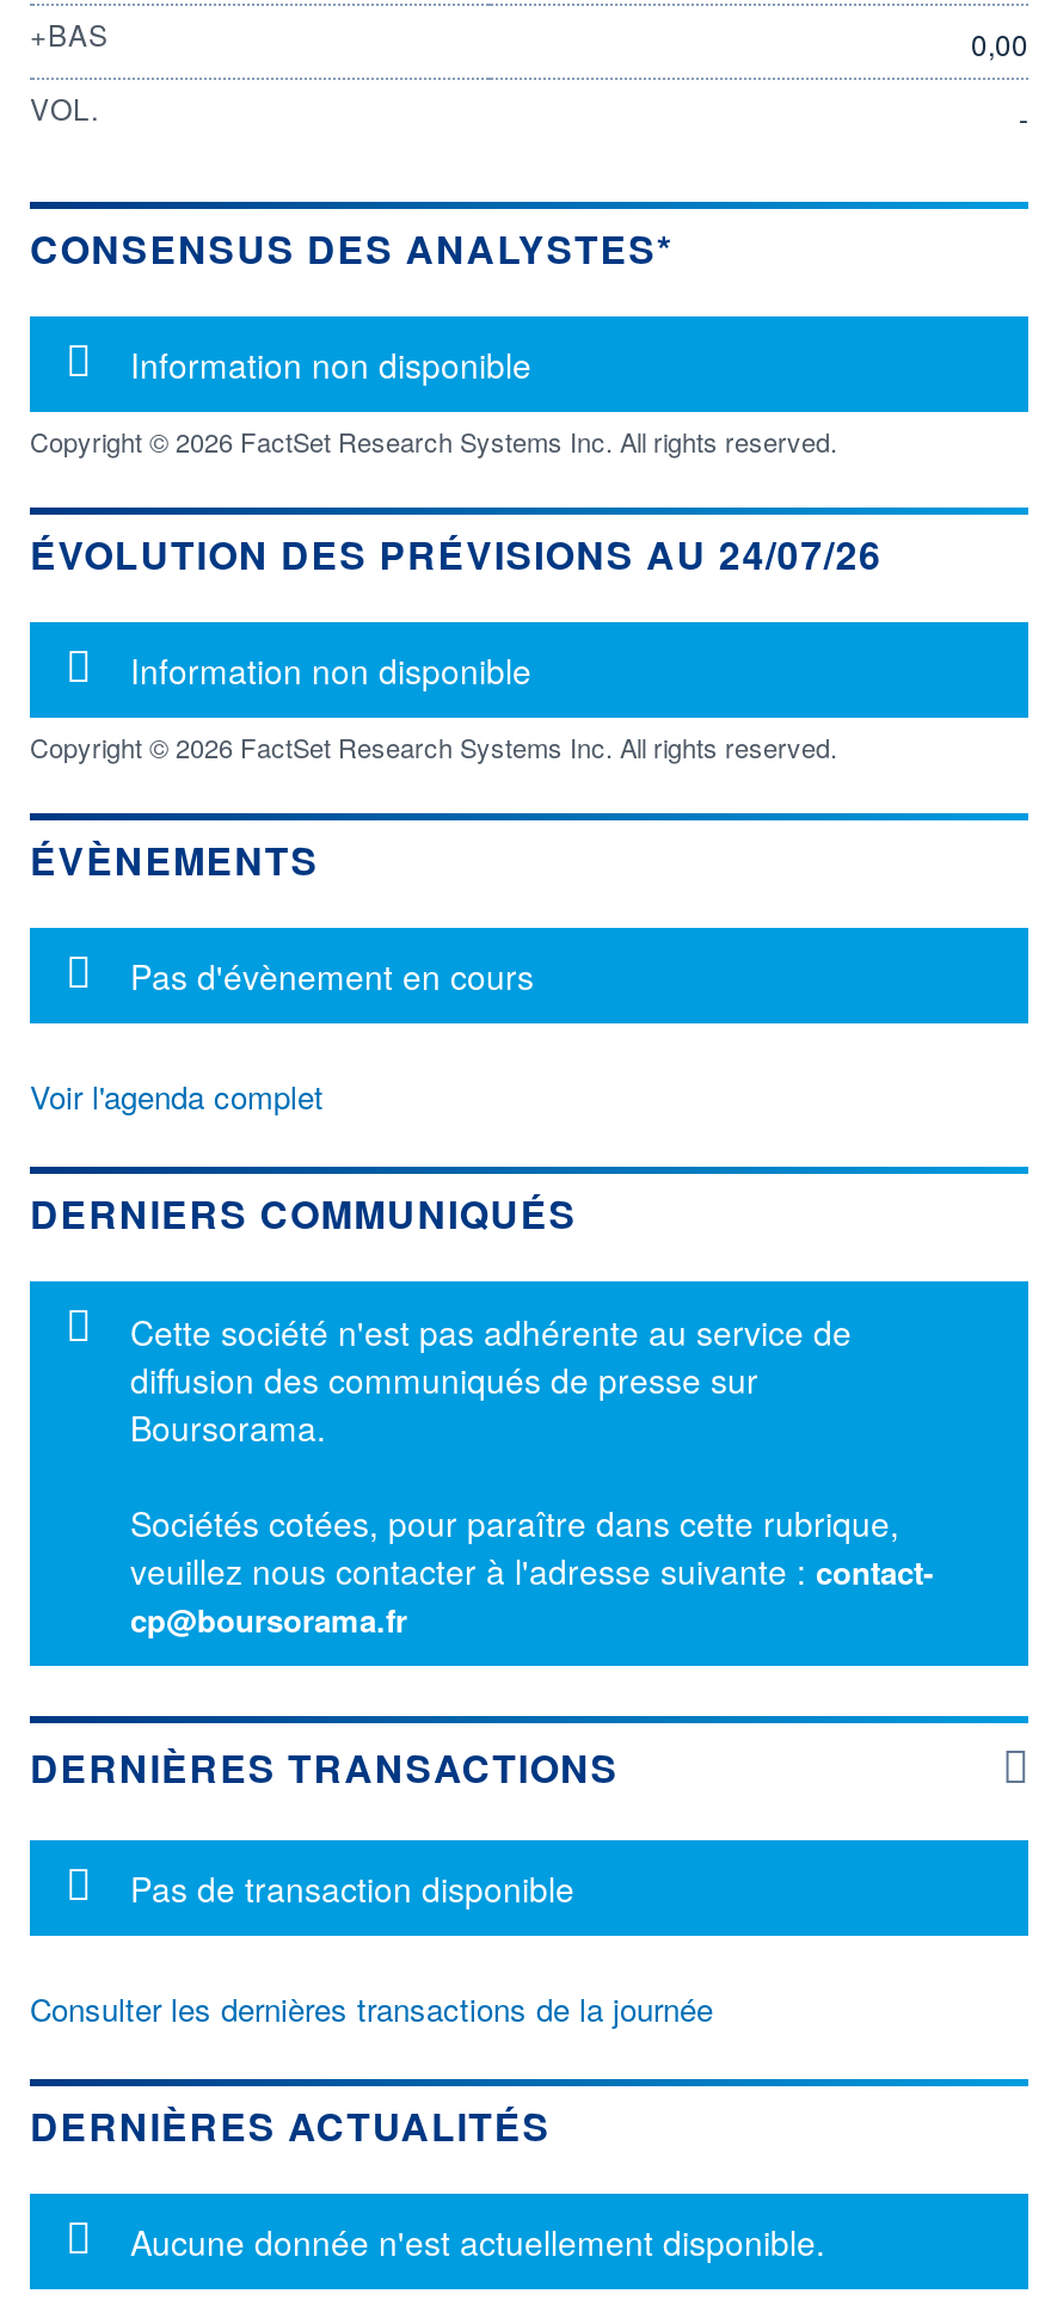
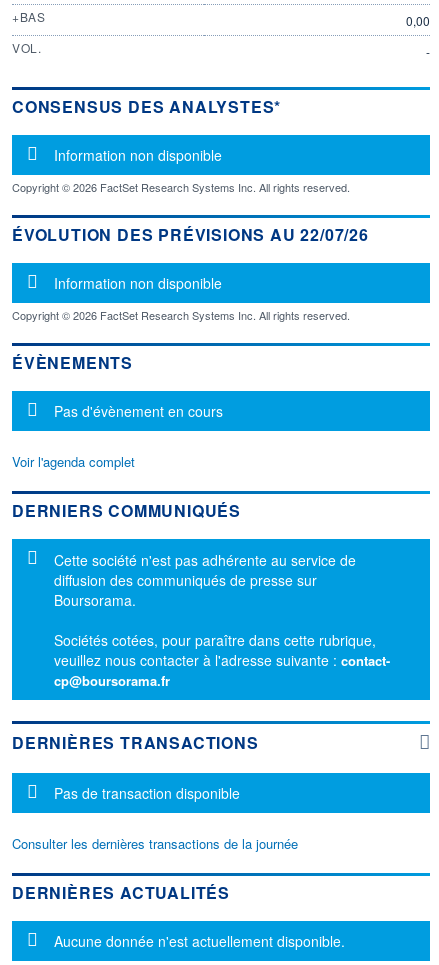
[30,527,882,582] ÉVOLUTION DES PRÉVISIONS AU 24/07/26 -> [12,223,369,246] ÉVOLUTION DES PRÉVISIONS AU 22/07/26

